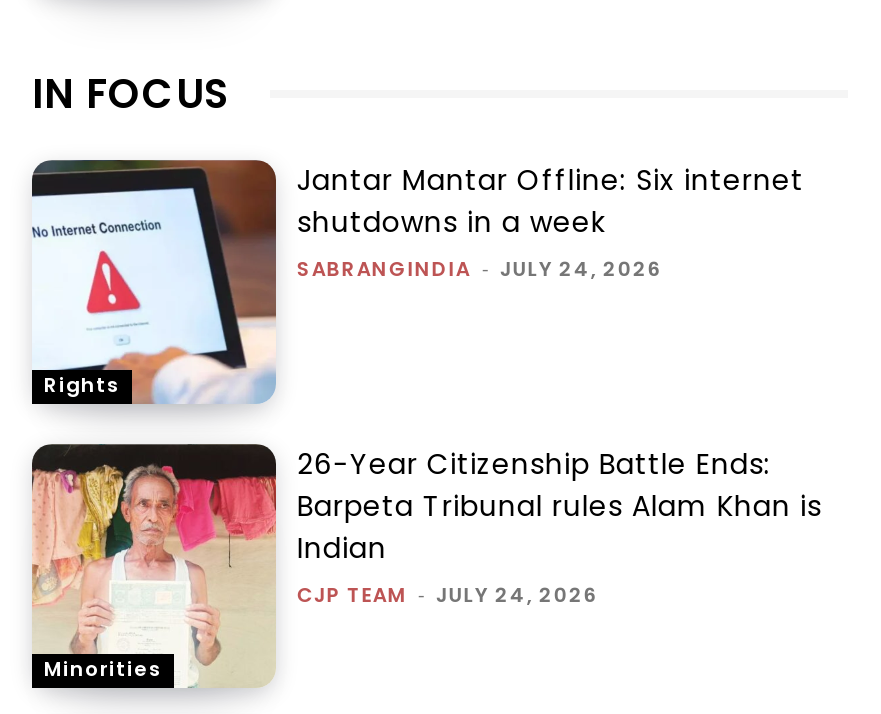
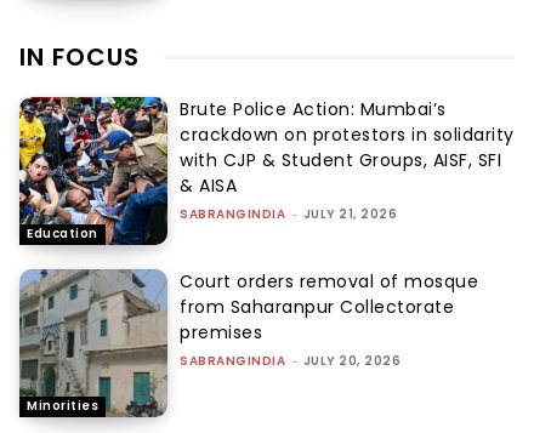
[30,158,276,404] [image] | Rights -> [18,96,169,246] [image] | Education
[297,159,804,283] Jantar Mantar Offline: Six internet | shutdowns in a week | SABRANGINDIA - JULY 24, 2026 -> [180,97,514,223] Brute Police Action: Mumbai’s | crackdown on protestors in solidarity | with CJP & Student Groups, AISF, SFI | & AISA | SABRANGINDIA - JULY 21, 2026
[30,444,822,688] [image] | 26-Year Citizenship Battle Ends: | Barpeta Tribunal rules Alam Khan is | Indian | CJP TEAM - JULY 24, 2026 -> [18,269,479,418] [image] | Court orders removal of mosque | from Saharanpur Collectorate | premises | SABRANGINDIA - JULY 20, 2026

